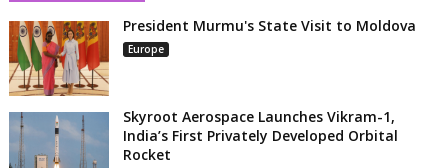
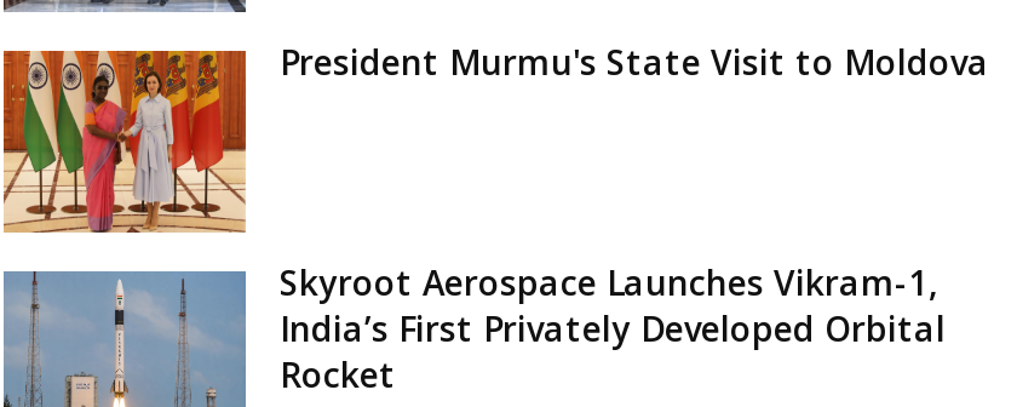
[128,42,164,56] Europe -> none

